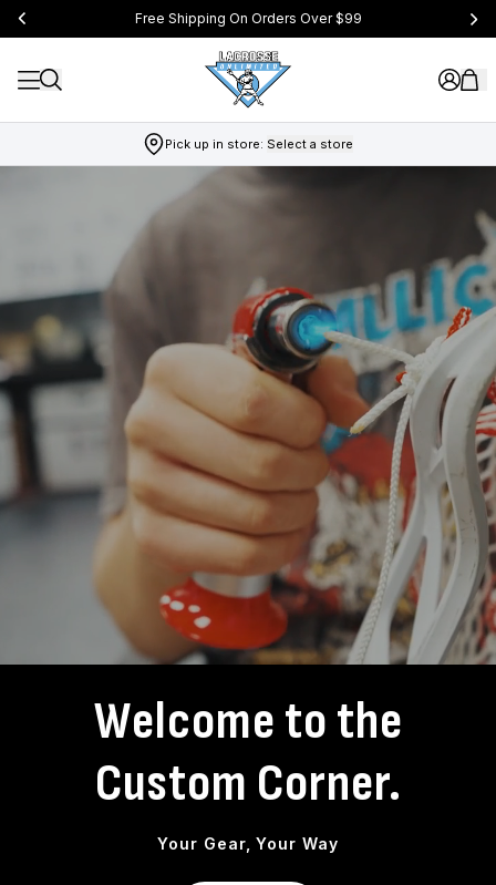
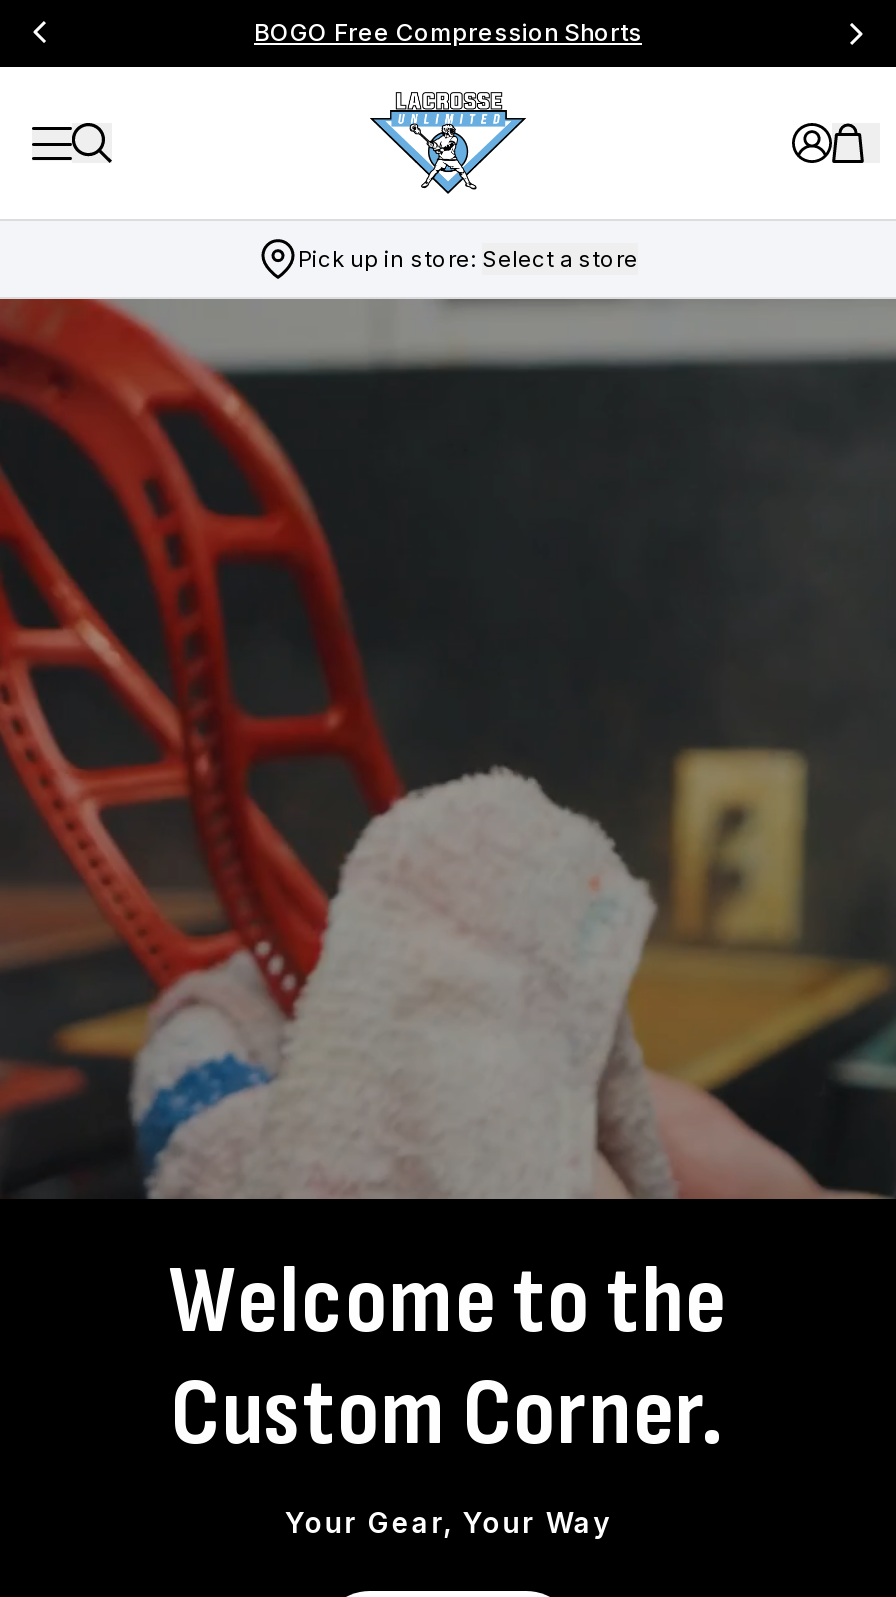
[135,10,361,27] Free Shipping On Orders Over $99 -> [254,17,642,47] BOGO Free Compression Shorts
[3,166,493,665] [image] -> [6,297,890,1201] [image]

